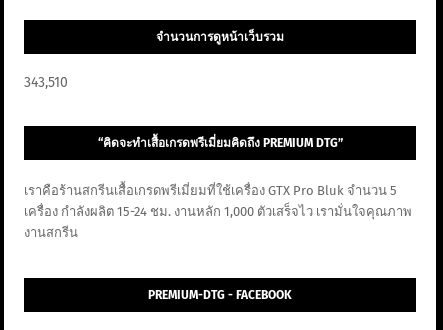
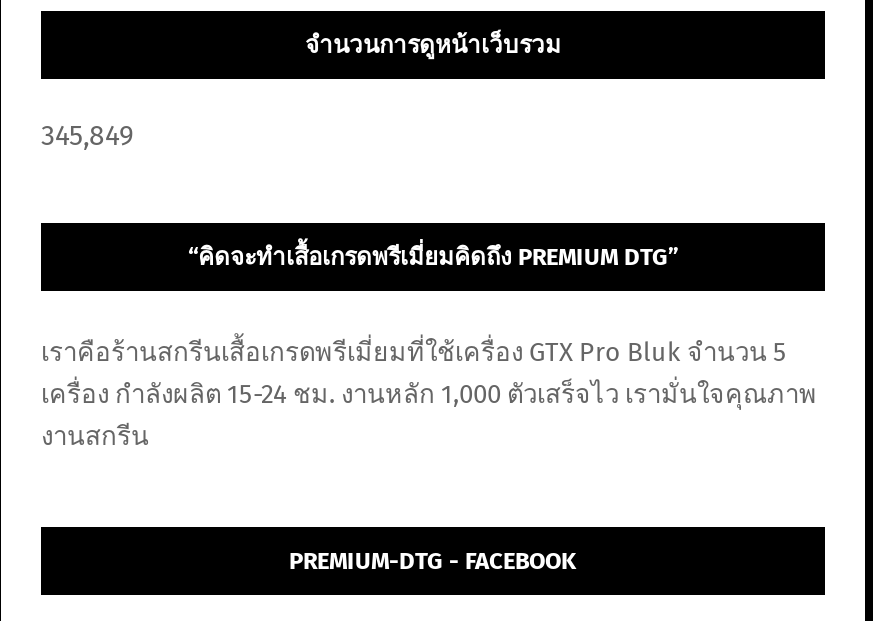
[24,74,68,91] 343,510 -> [41,119,133,153] 345,849

